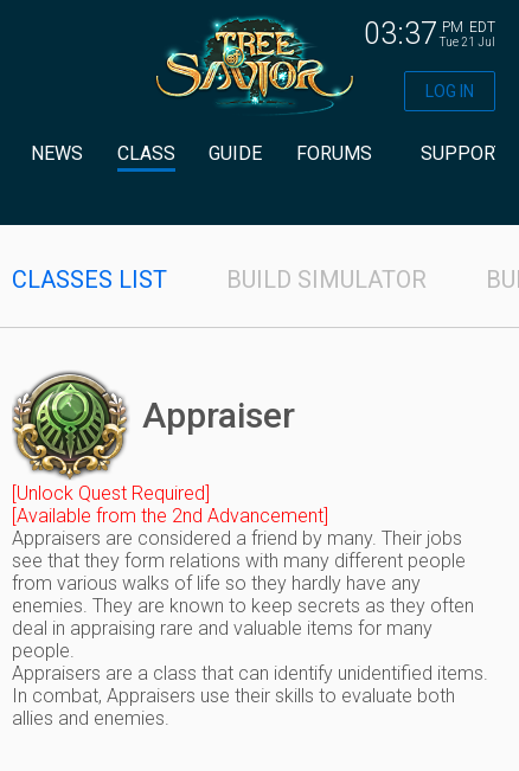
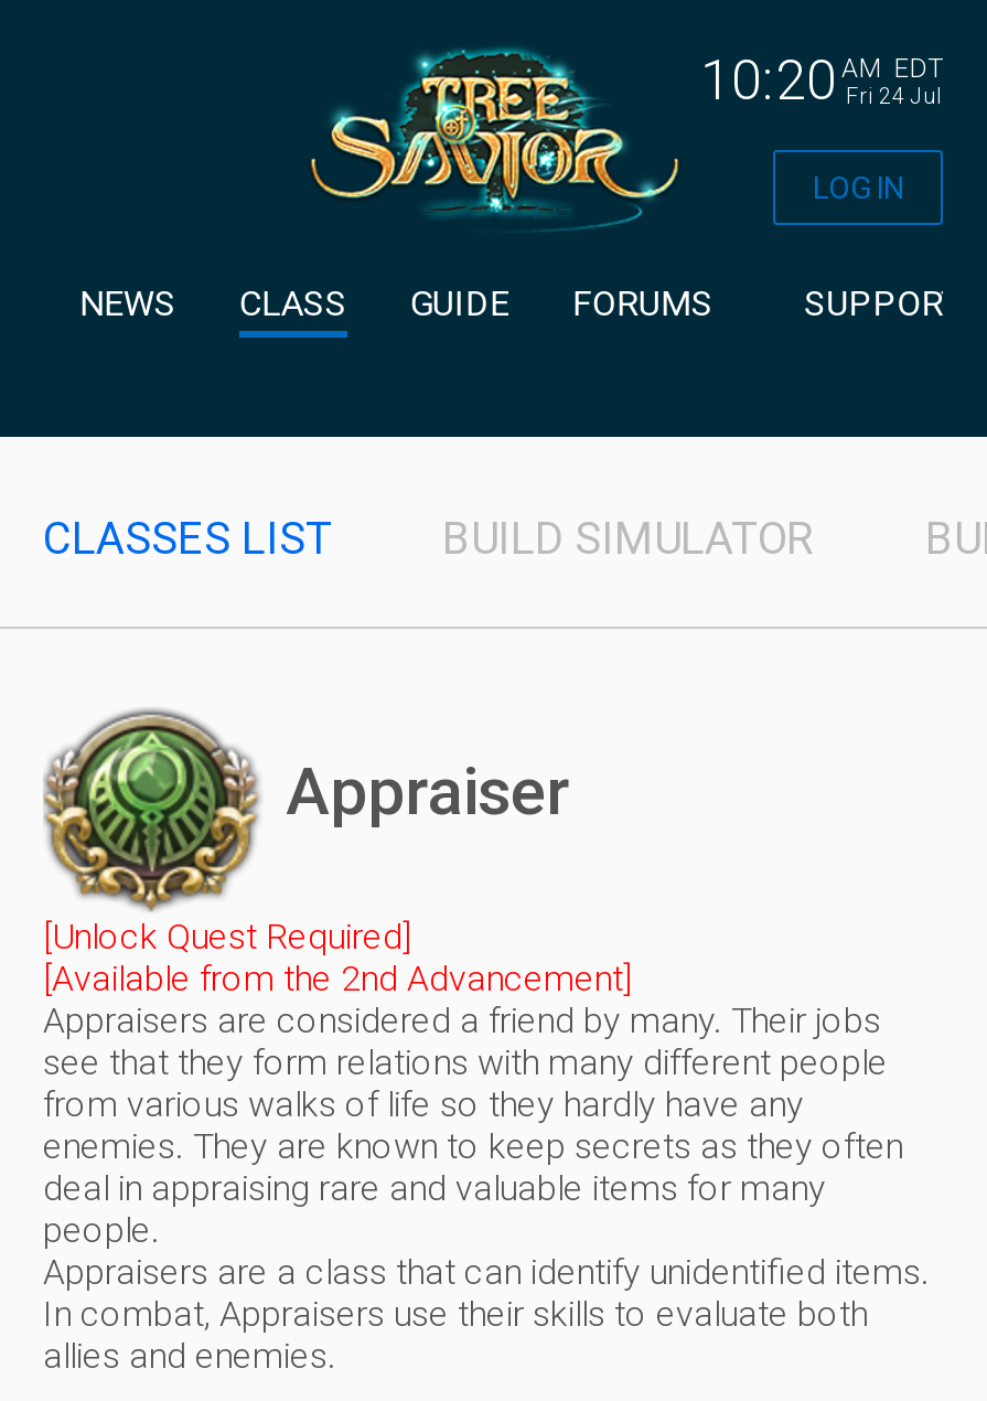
[364,17,437,51] 03:37 -> [700,49,837,113] 10:20
[440,19,495,49] PM | Tue 21 Jul -> [841,53,943,108] AM | Fri 24 Jul

